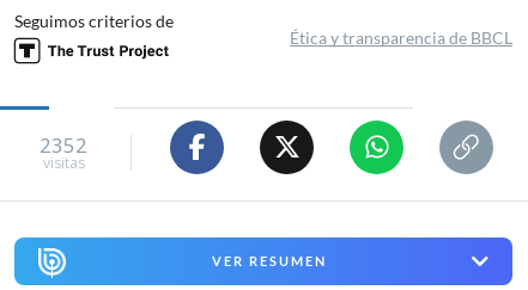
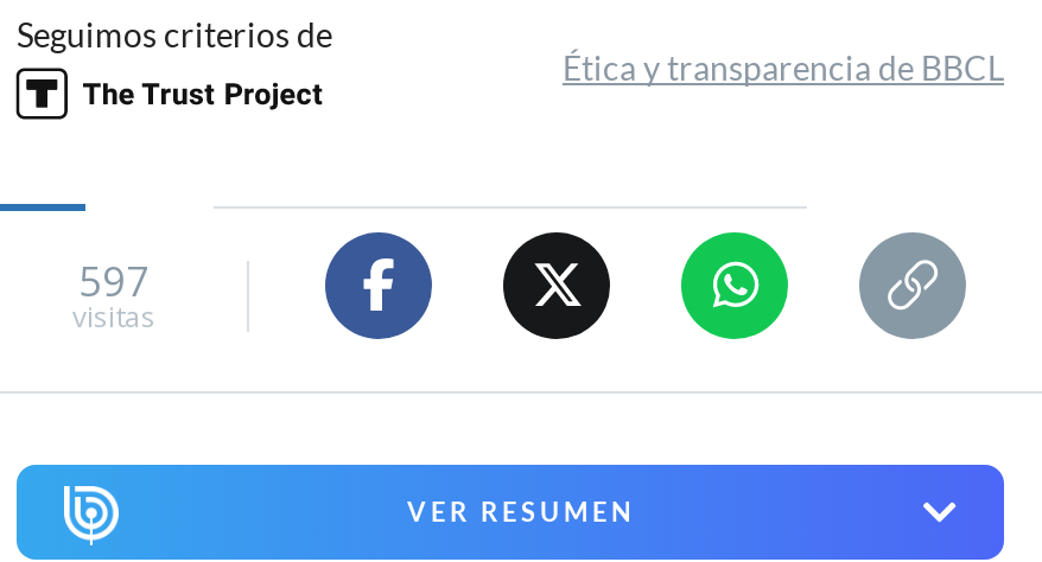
[40,131,87,159] 2352 -> [78,254,150,309] 597

